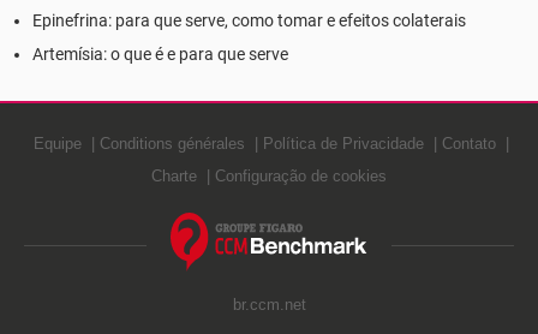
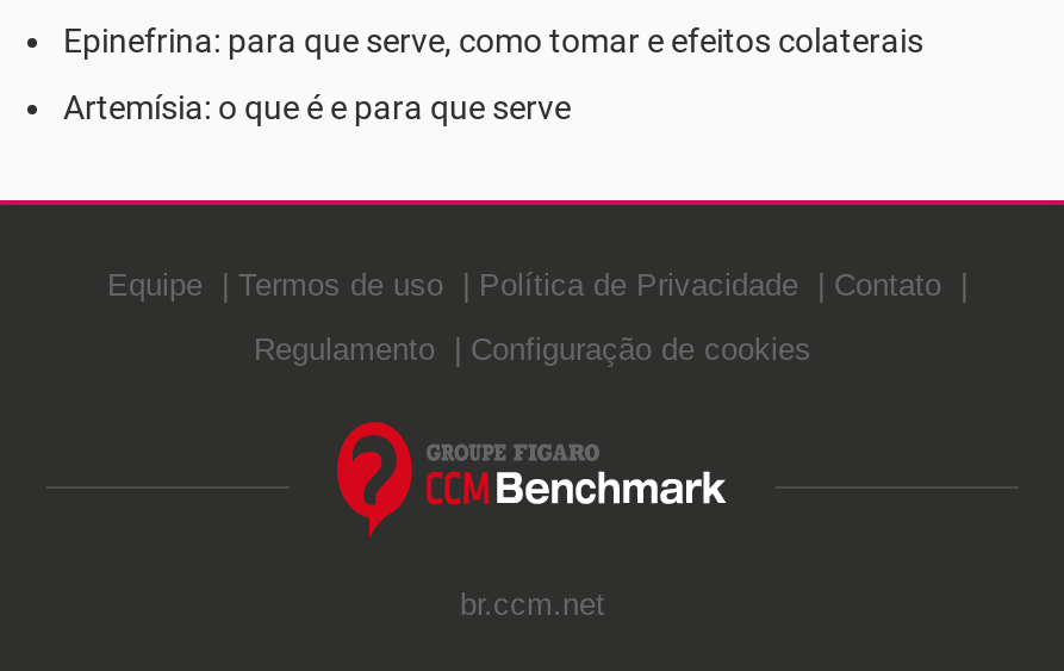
[100,135,245,153] Conditions générales -> [238,267,443,303] Termos de uso
[151,167,197,185] Charte -> [254,331,435,367] Regulamento

